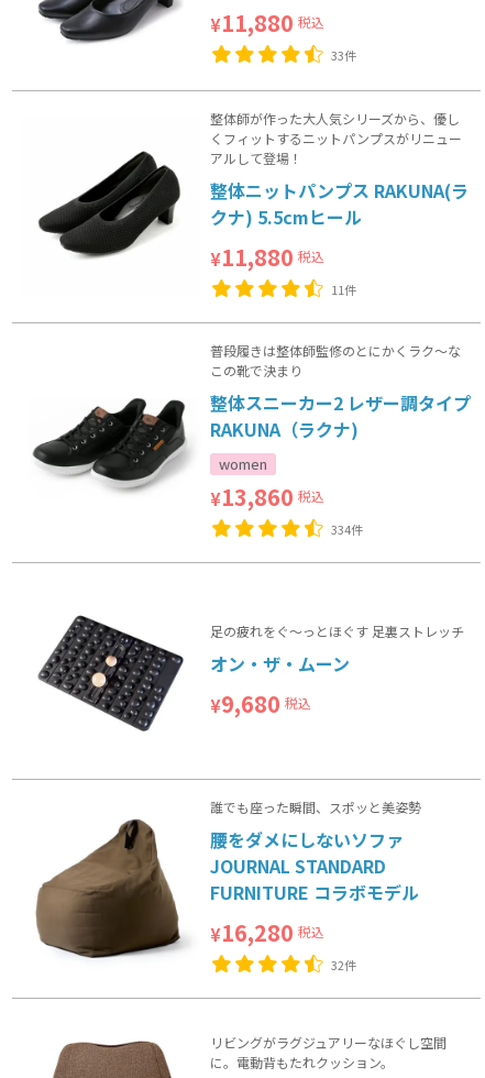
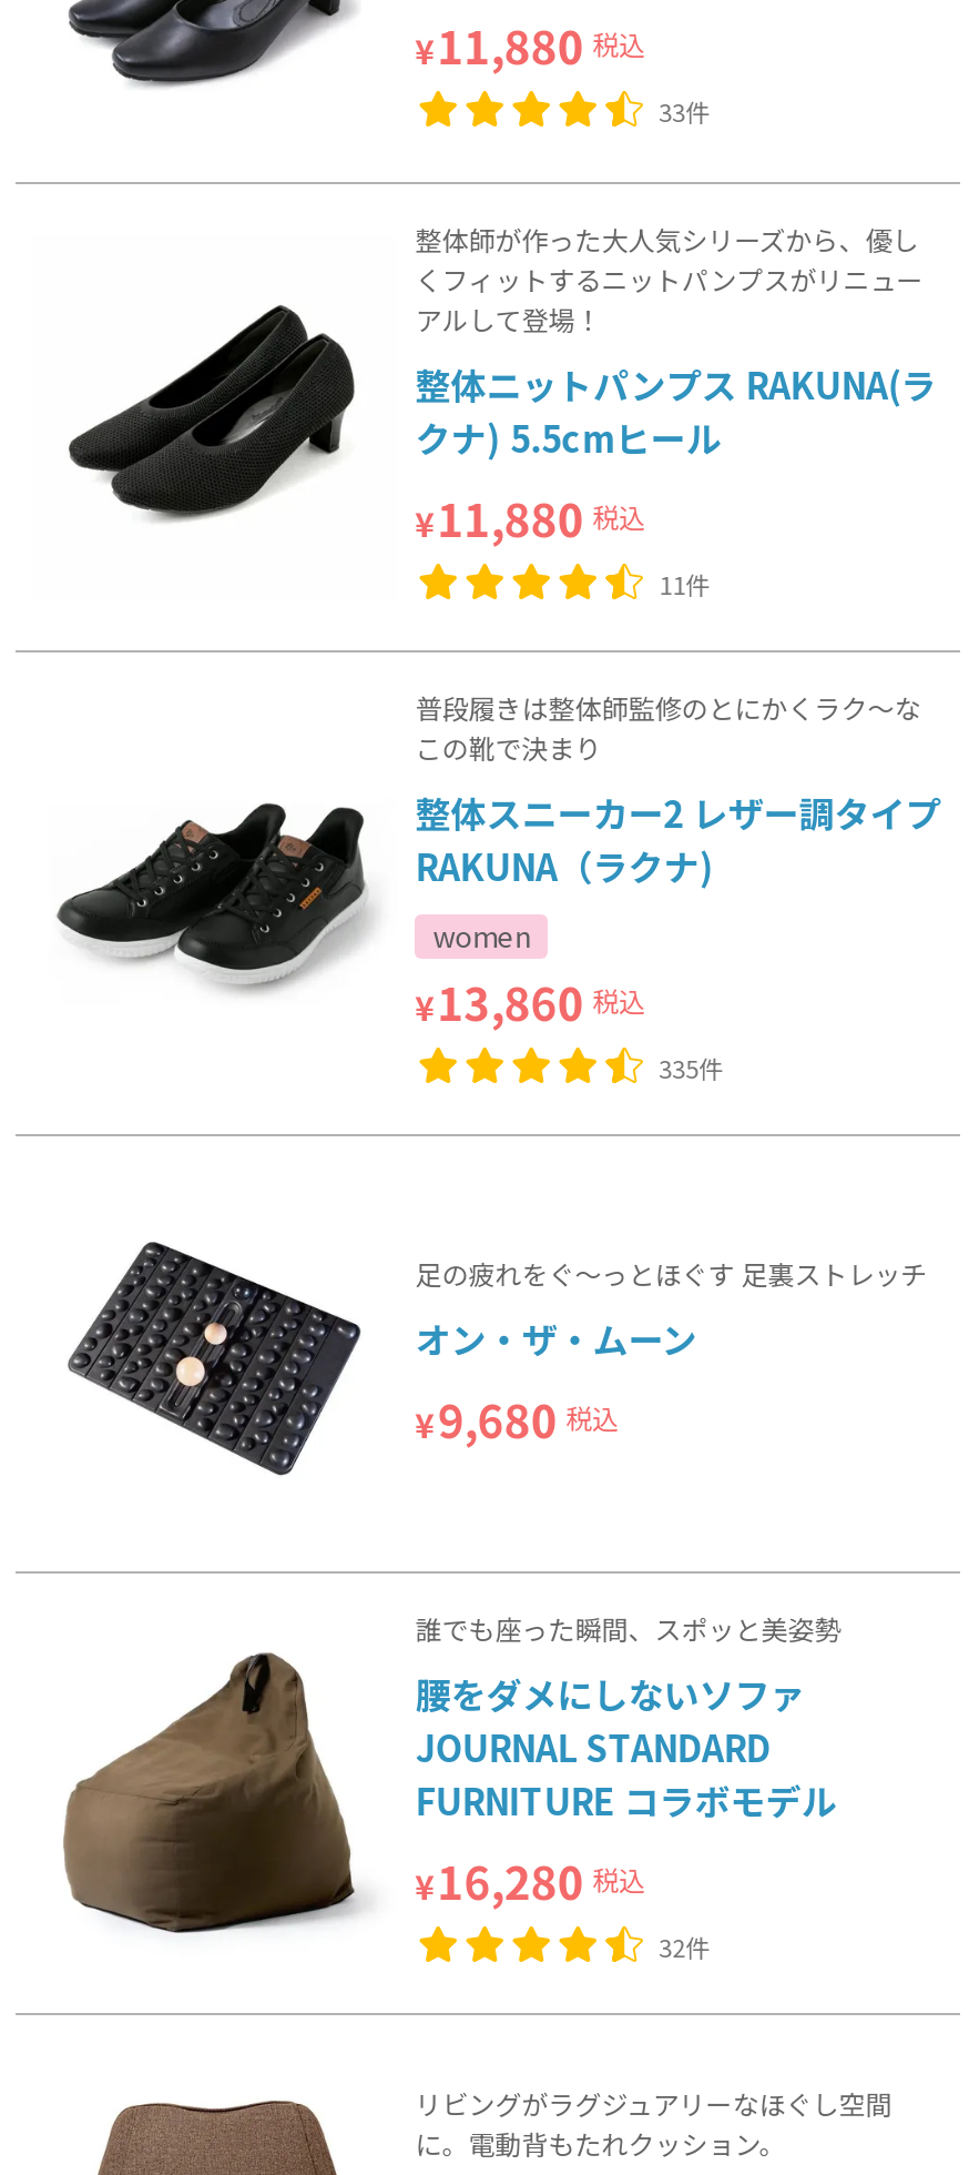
[331,520,363,538] 334件 -> [659,1049,723,1085] 335件

